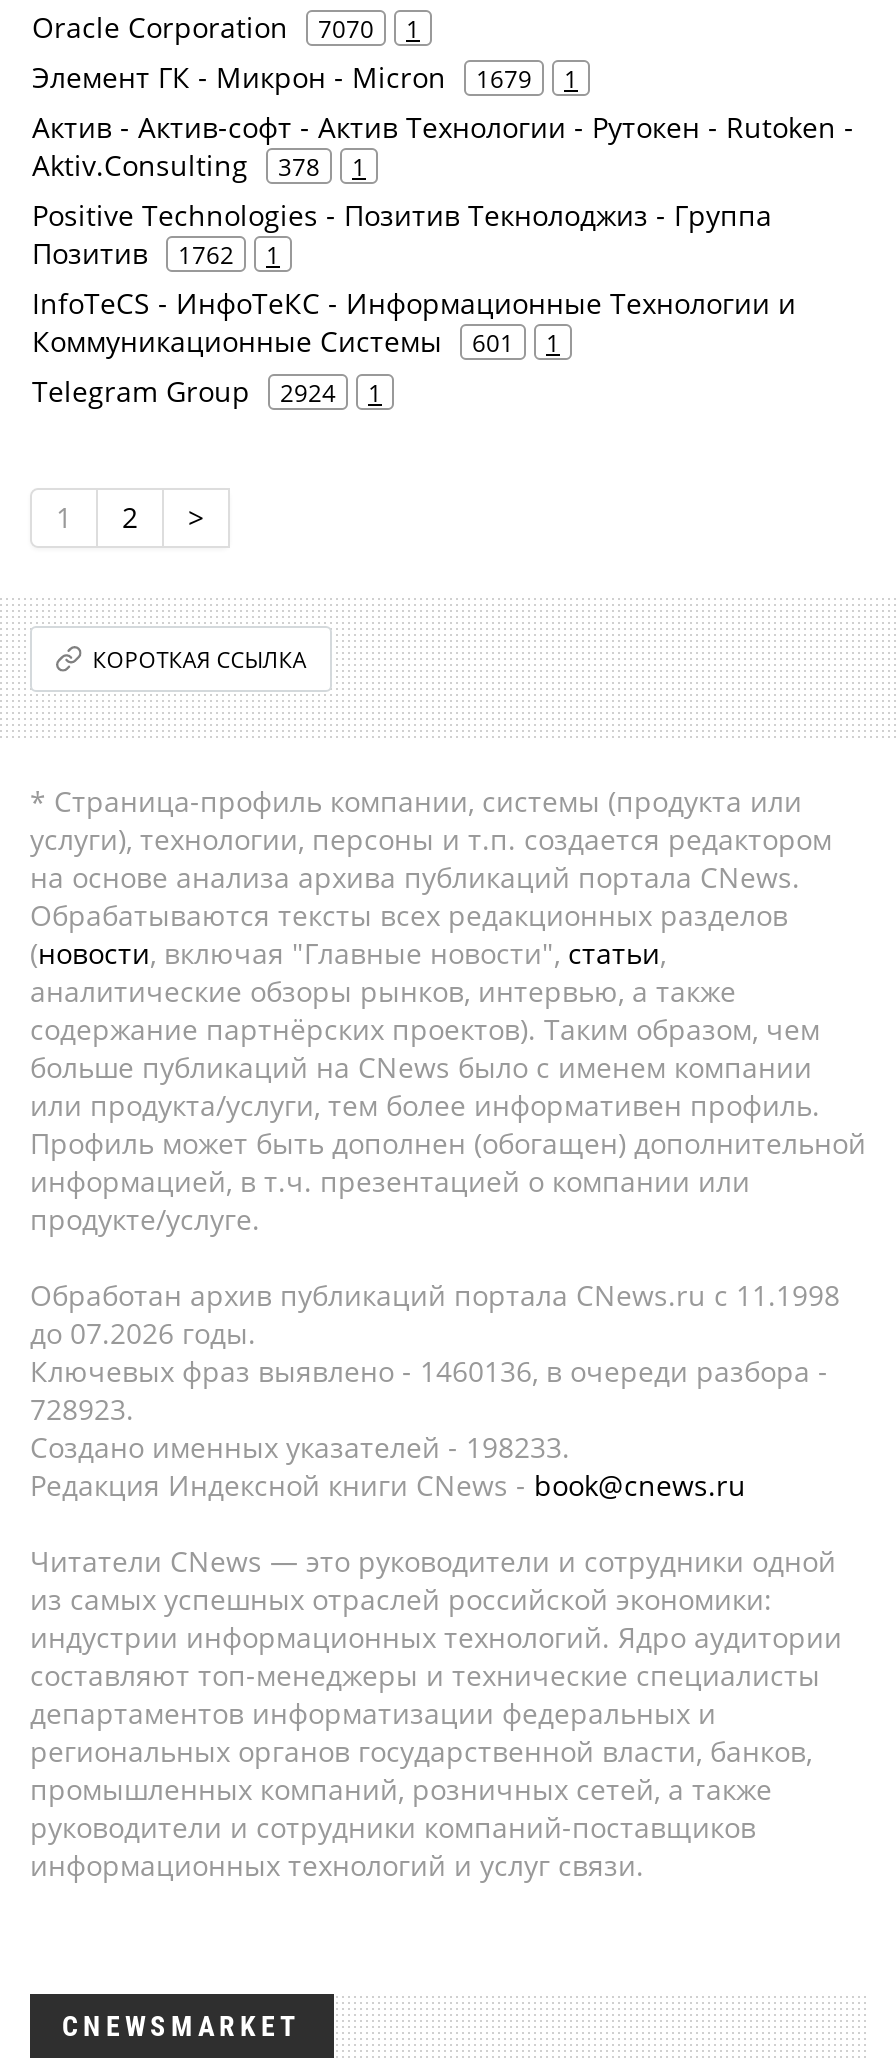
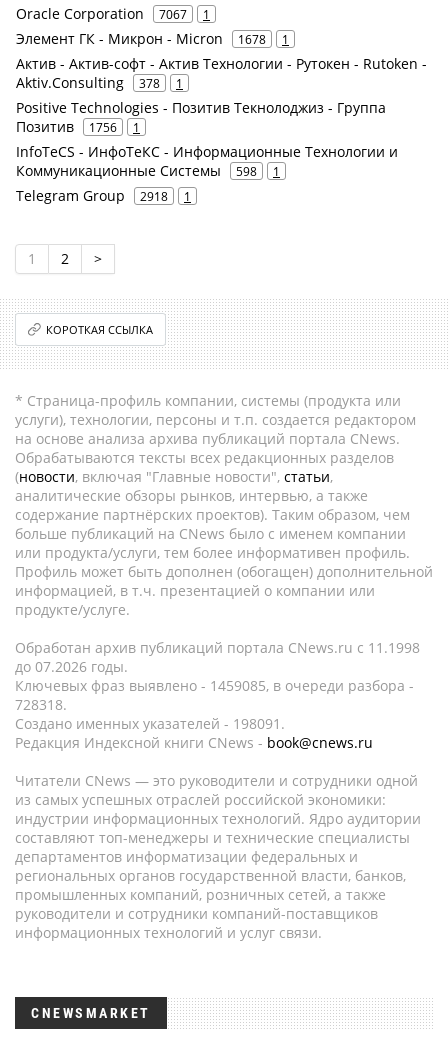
[32,8,420,46] Oracle Corporation 7070 1 -> [16,4,210,23] Oracle Corporation 7067 1
[476,62,532,94] 1679 -> [238,31,266,47] 1678
[32,234,280,272] Позитив 1762 1 -> [16,117,140,136] Позитив 1756 1
[32,322,560,360] Коммуникационные Системы 601 1 -> [16,161,280,180] Коммуникационные Системы 598 1
[32,372,382,410] Telegram Group 2924 1 -> [16,186,191,205] Telegram Group 2918 1
[30,1352,828,1390] Ключевых фраз выявлено - 1460136, в очереди разбора - -> [15,676,414,695] Ключевых фраз выявлено - 1459085, в очереди разбора -
[30,1390,134,1428] 728923. -> [15,695,67,714] 728318.
[30,1428,570,1466] Создано именных указателей - 198233. -> [15,714,285,733] Создано именных указателей - 198091.

